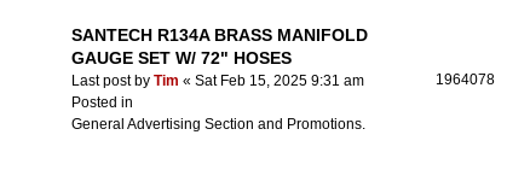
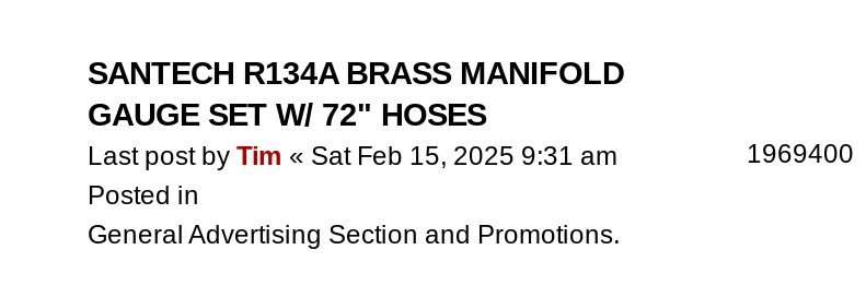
[436,71,495,88] 1964078 -> [747,139,854,169] 1969400

